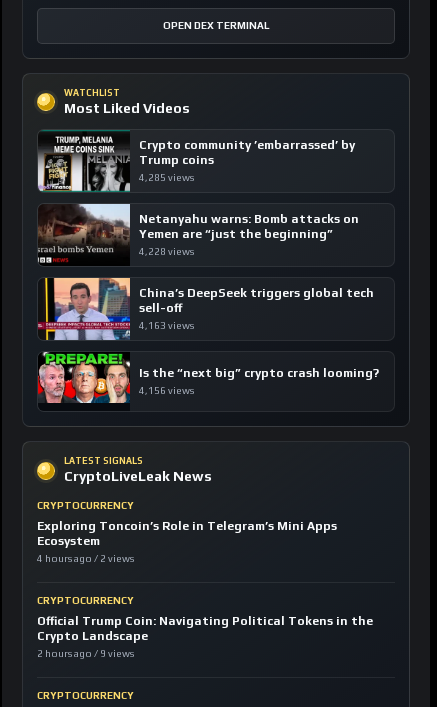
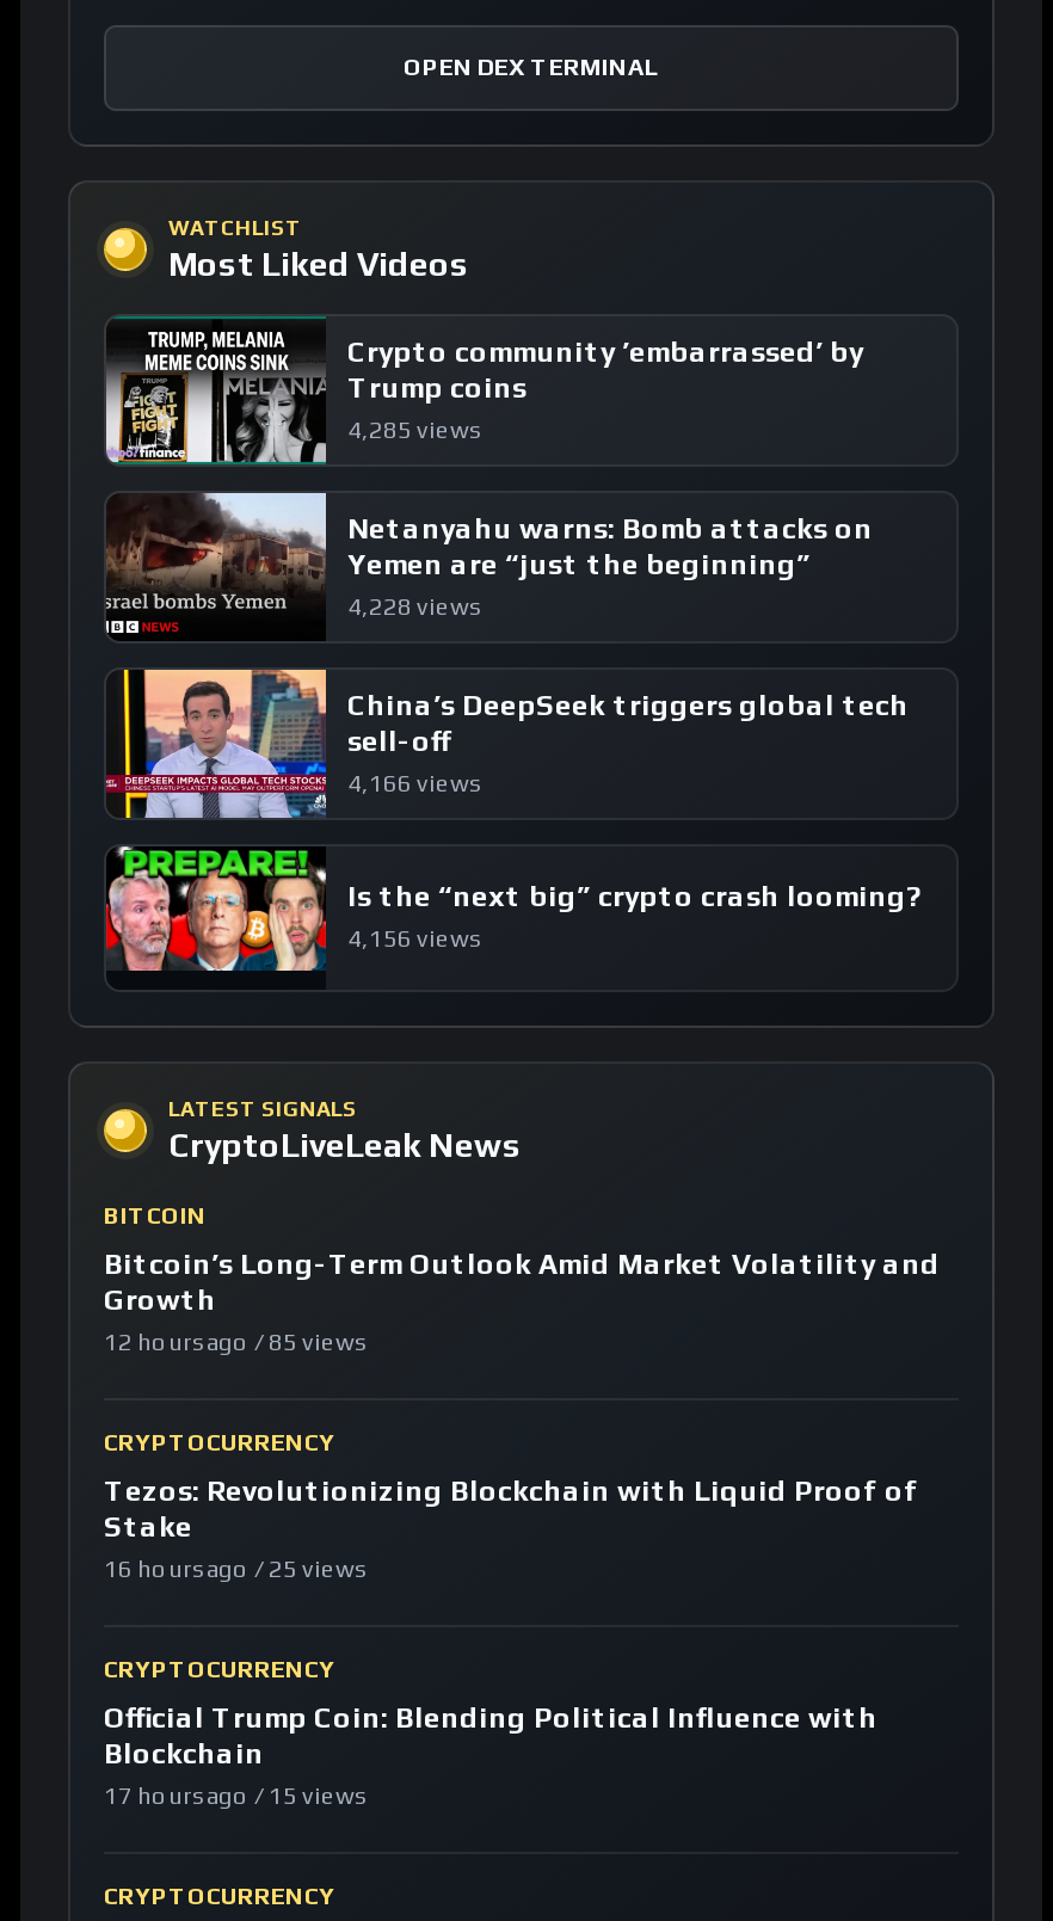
[139,319,194,330] 4,163 views -> [347,769,479,795] 4,166 views
none -> [104,1201,940,1353] BITCOIN | Bitcoin’s Long-Term Outlook Amid Market Volatility and | Growth | 12 hours ago / 85 views
[37,519,337,564] Exploring Toncoin’s Role in Telegram’s Mini Apps | Ecosystem | 4 hours ago / 2 views -> [104,1473,918,1580] Tezos: Revolutionizing Blockchain with Liquid Proof of | Stake | 16 hours ago / 25 views
[37,614,373,659] Official Trump Coin: Navigating Political Tokens in the | Crypto Landscape | 2 hours ago / 9 views -> [104,1700,878,1807] Official Trump Coin: Blending Political Influence with | Blockchain | 17 hours ago / 15 views

